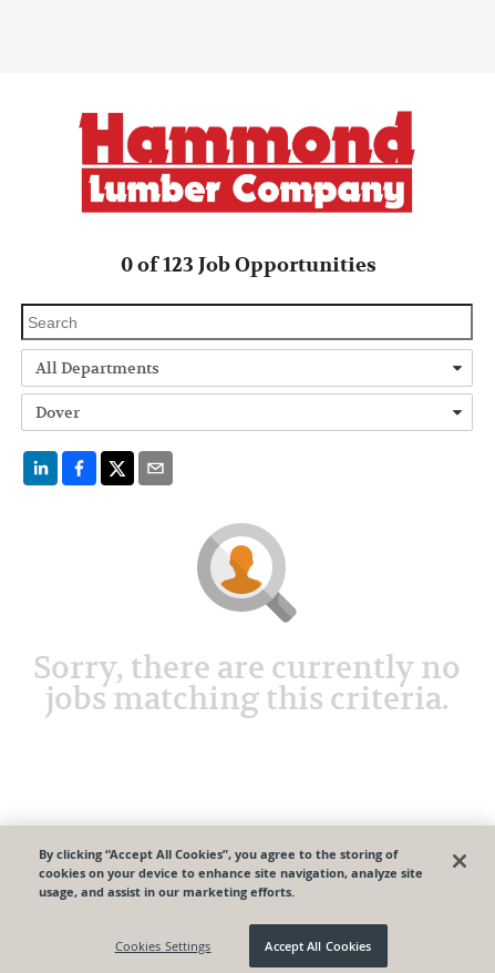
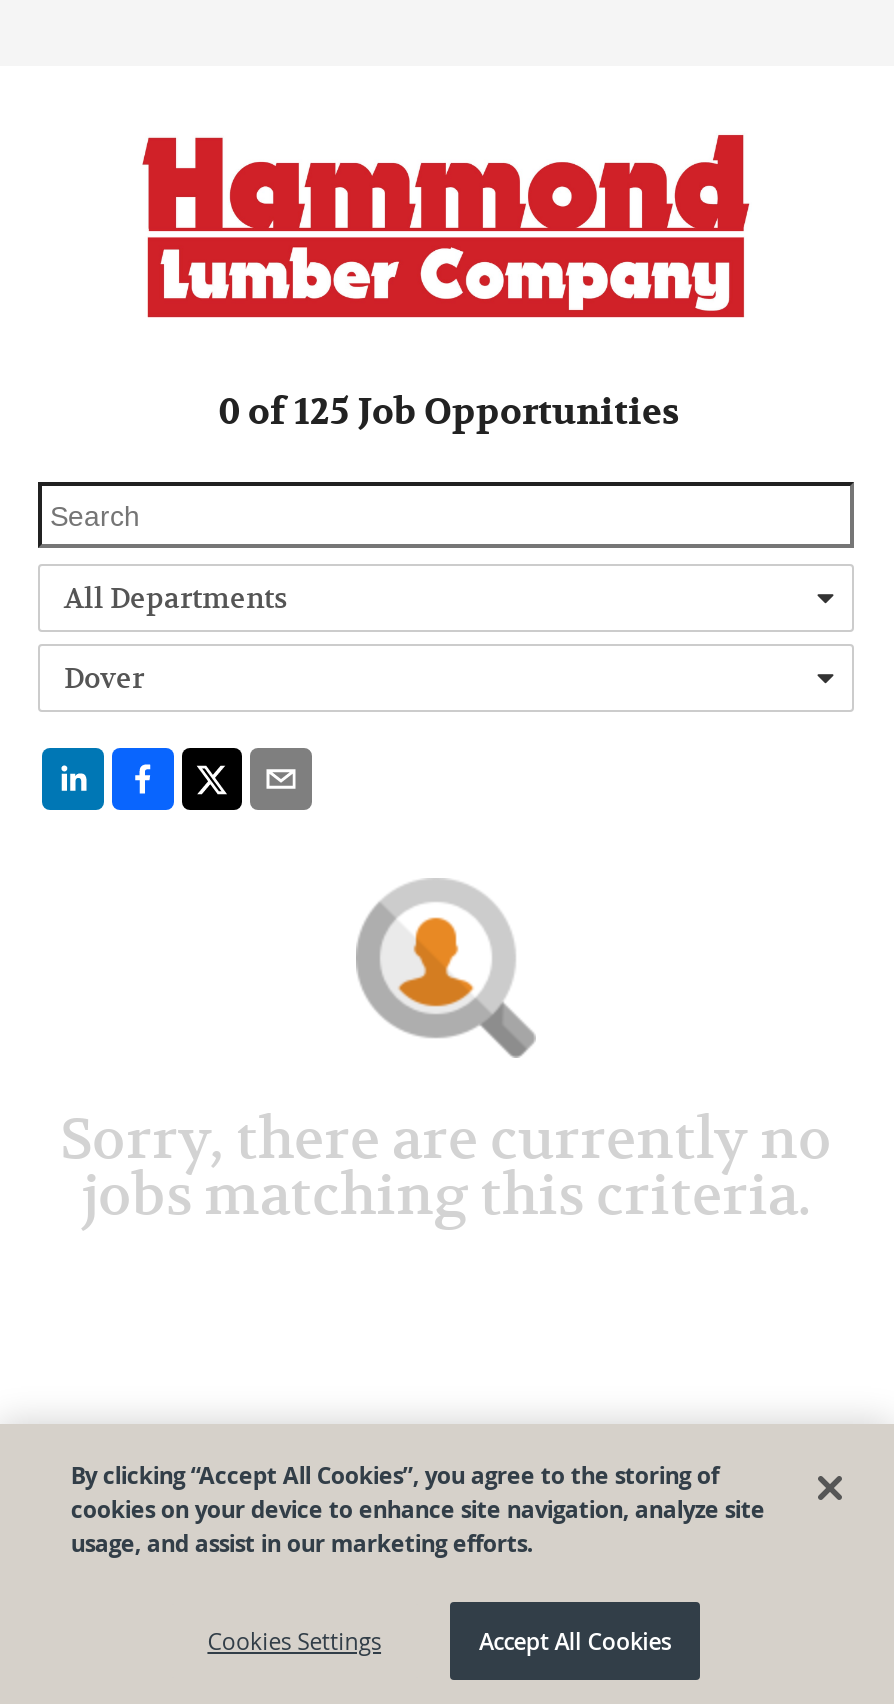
[121,253,377,278] 0 of123 Job Opportunities -> [218,390,680,436] 0 of125 Job Opportunities

